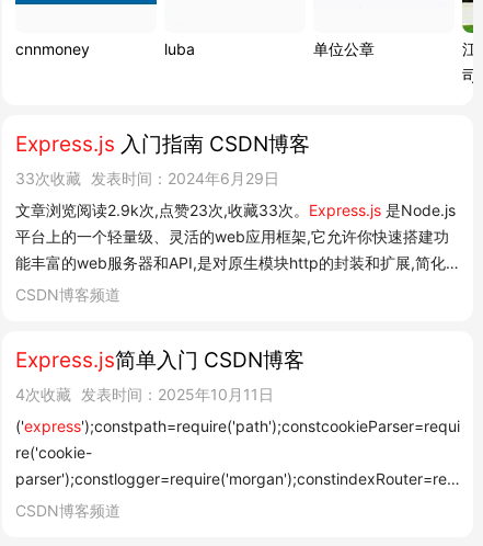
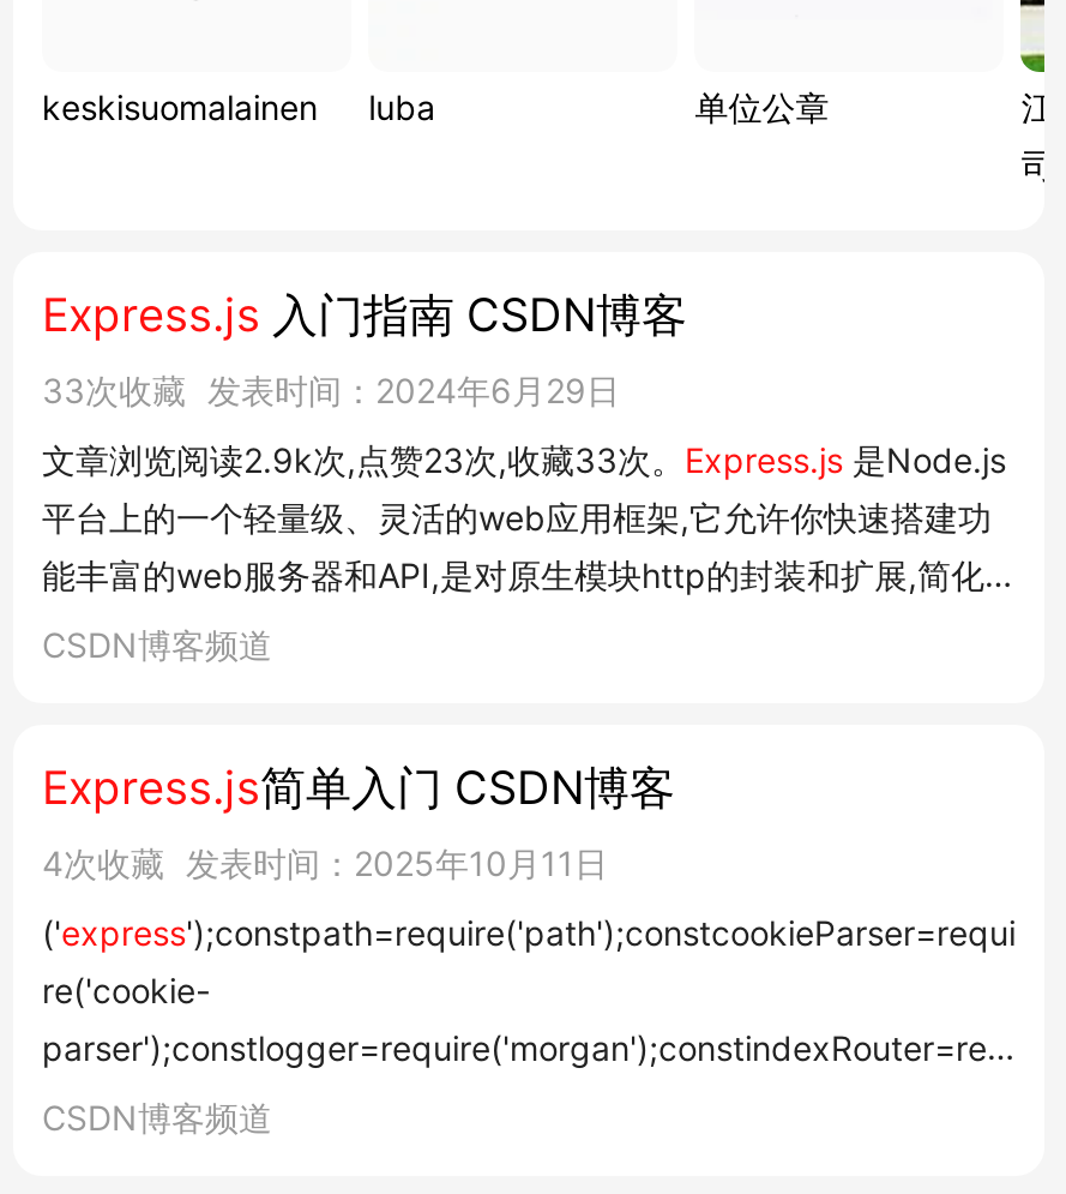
[15,39,90,58] cnnmoney -> [42,86,318,126] keskisuomalainen

